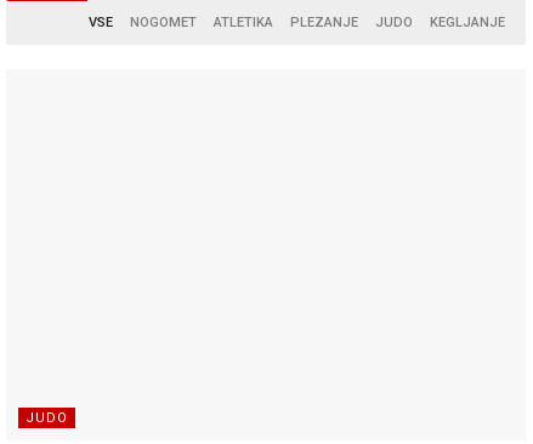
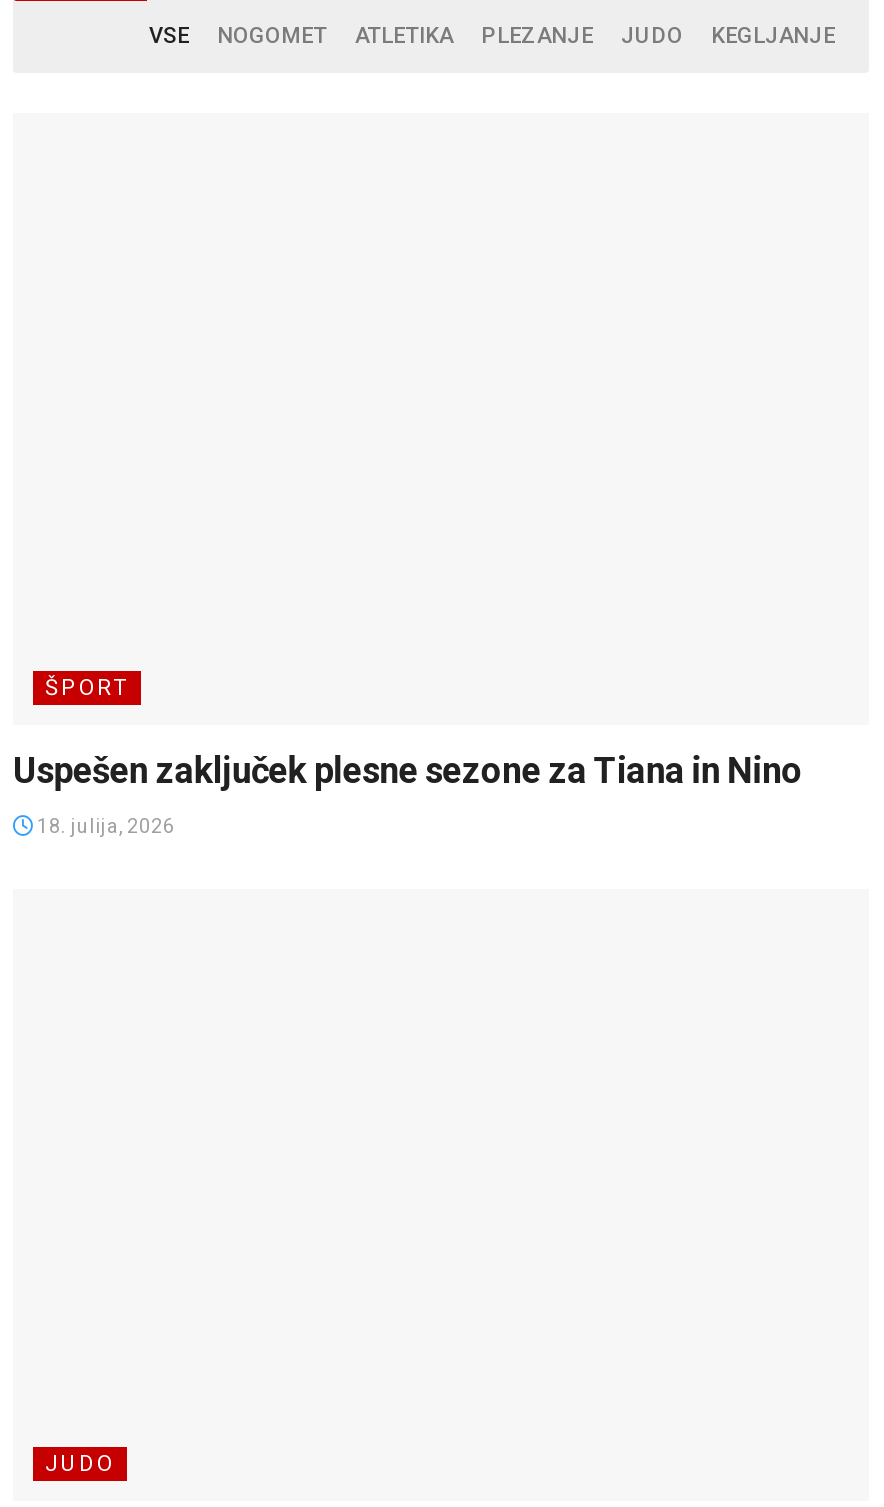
none -> [13,675,802,837] ŠPORT | Uspešen zaključek plesne sezone za Tiana in Nino | 18. julija, 2026

